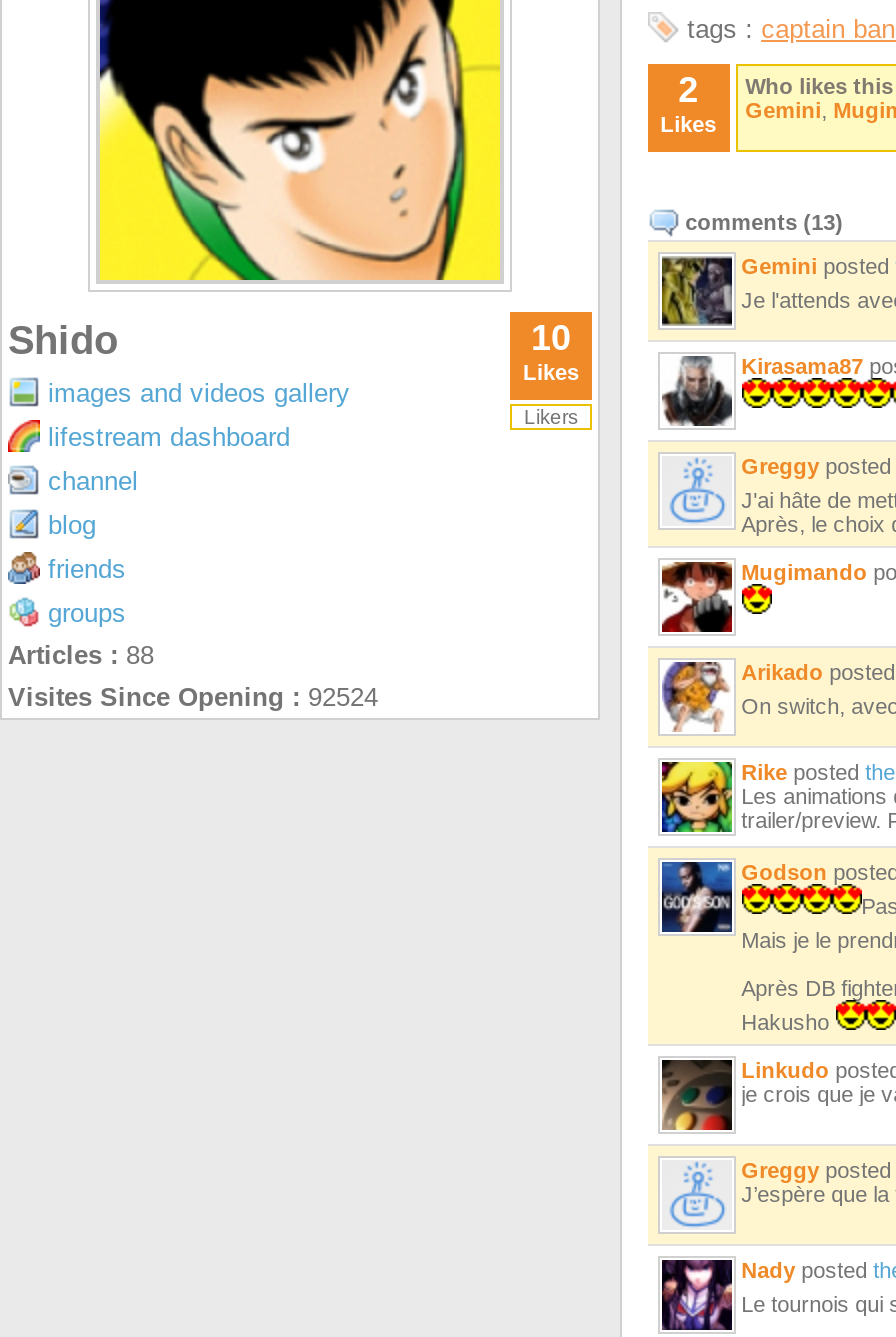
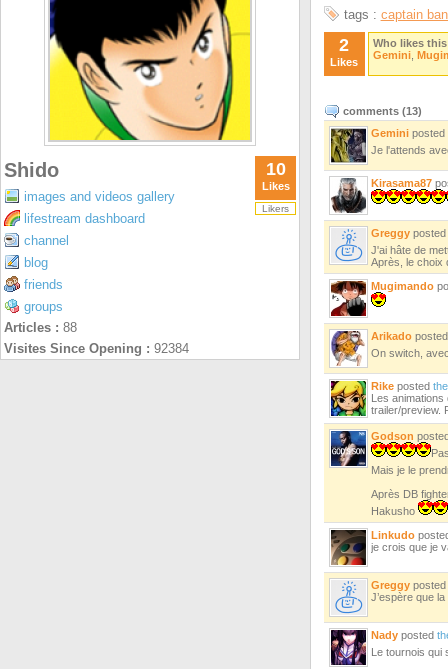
[8,682,378,712] Visites Since Opening : 92524 -> [4,341,189,356] Visites Since Opening : 92384

